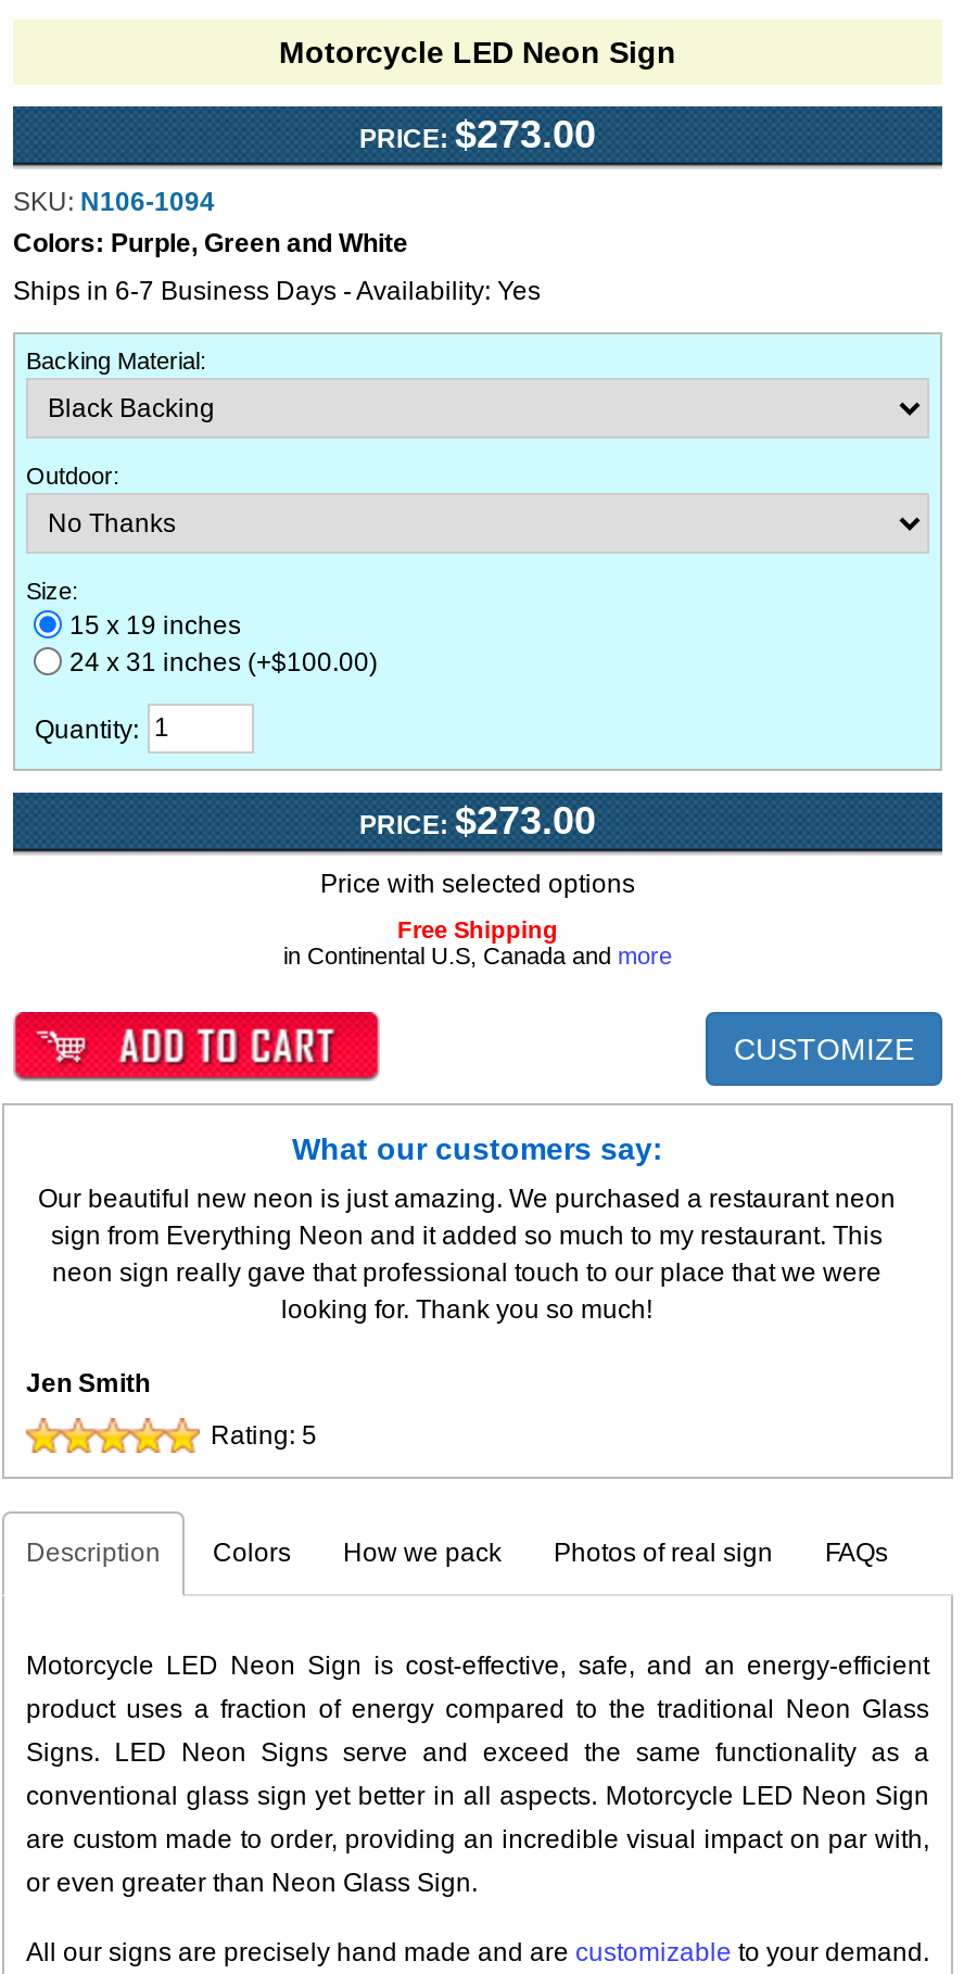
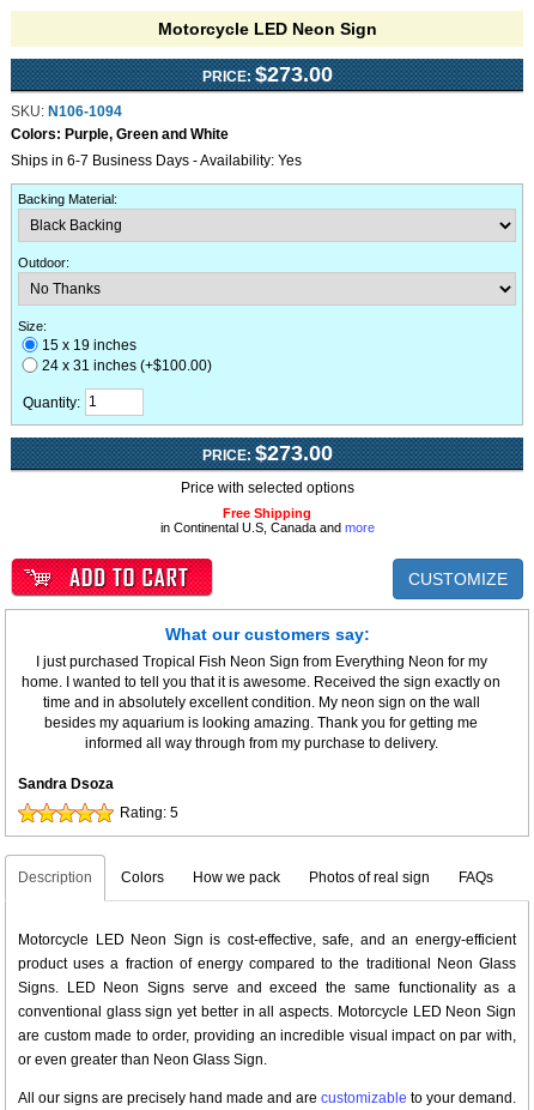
[38,1184,896,1325] Our beautiful new neon is just amazing. We purchased a restaurant neon | sign from Everything Neon and it added so much to my restaurant. This | neon sign really gave that professional touch to our place that we were | looking for. Thank you so much! -> [22,653,500,752] I just purchased Tropical Fish Neon Sign from Everything Neon for my | home. I wanted to tell you that it is awesome. Received the sign exactly on | time and in absolutely excellent condition. My neon sign on the wall | besides my aquarium is looking amazing. Thank you for getting me | informed all way through from my purchase to delivery.
[26,1368,150,1399] Jen Smith -> [18,776,114,792] Sandra Dsoza

